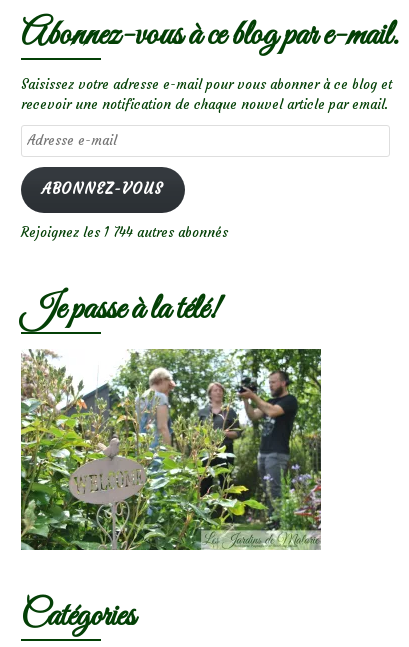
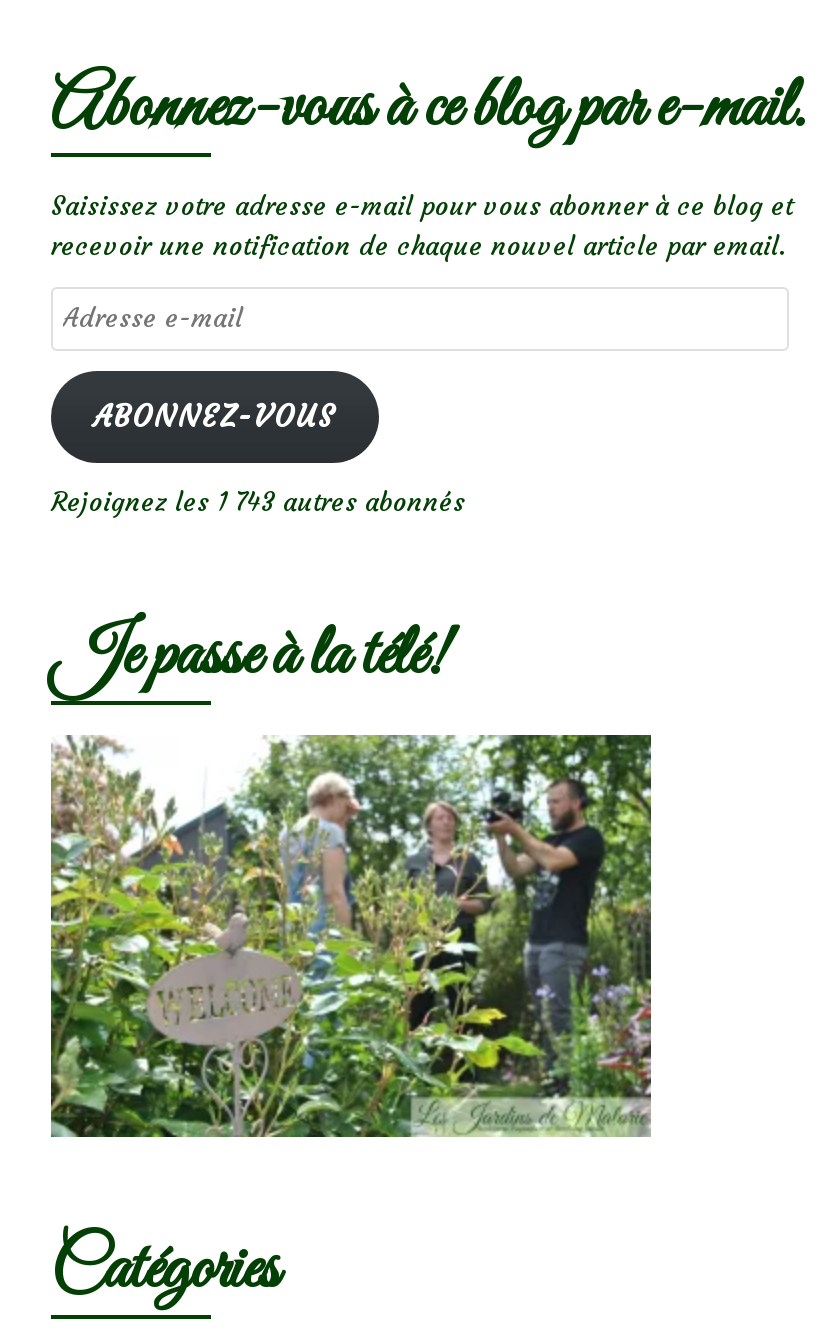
[21,224,228,241] Rejoignez les 1 744 autres abonnés -> [51,486,465,520] Rejoignez les 1 743 autres abonnés

